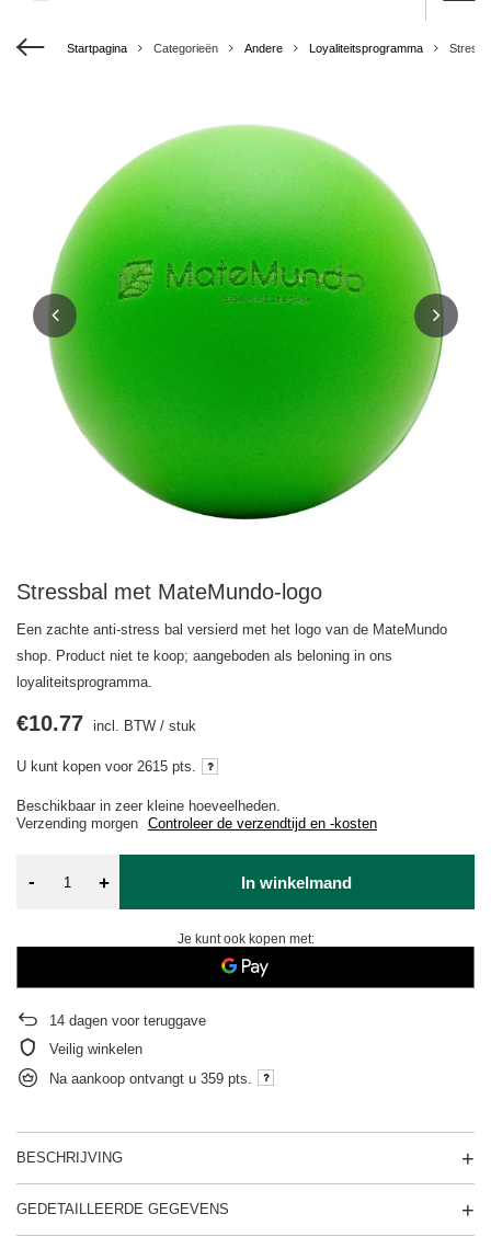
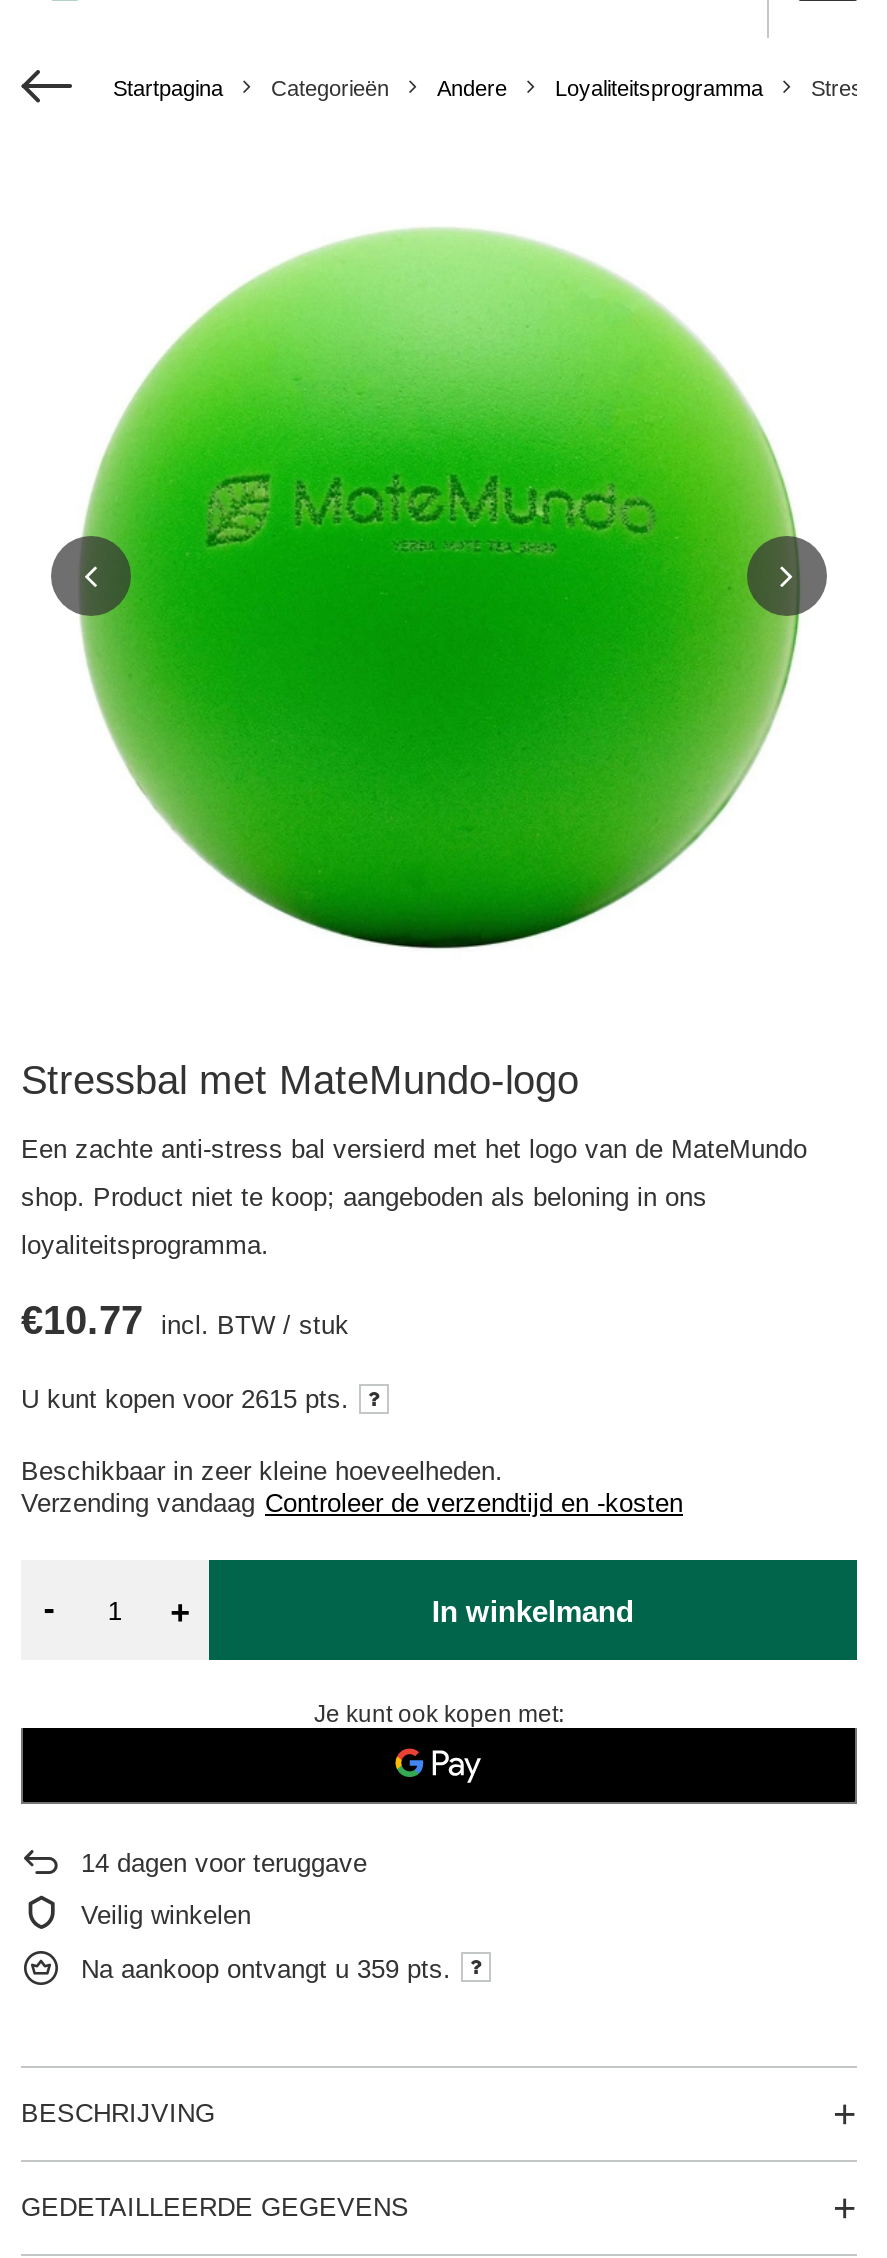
[16,815,377,832] Verzending morgen Controleer de verzendtijd en -kosten -> [21,1488,683,1518] Verzending vandaag Controleer de verzendtijd en -kosten

